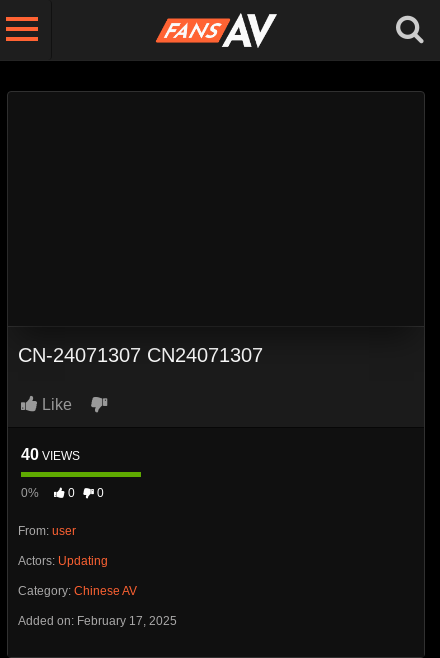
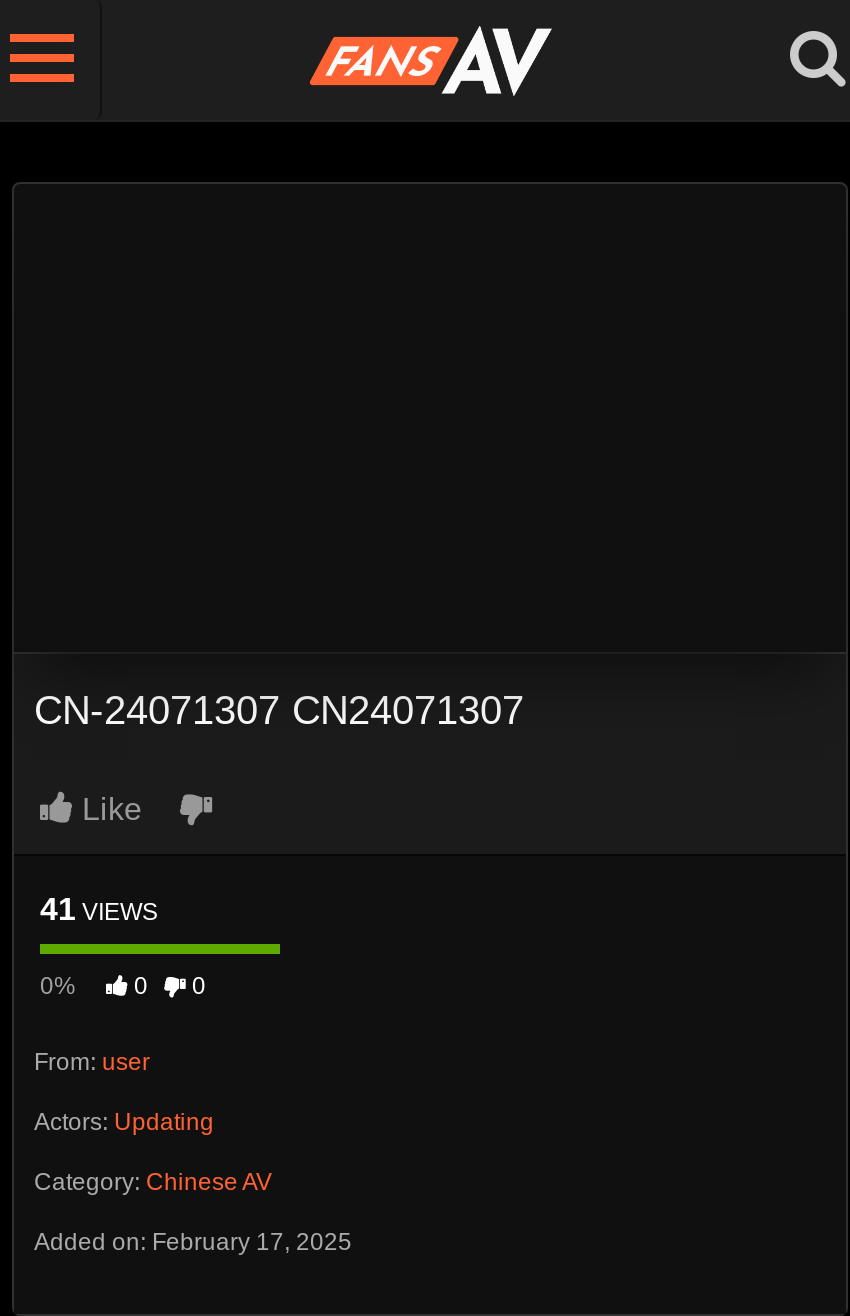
[21,446,80,463] 40 VIEWS -> [40,892,158,926] 41 VIEWS

